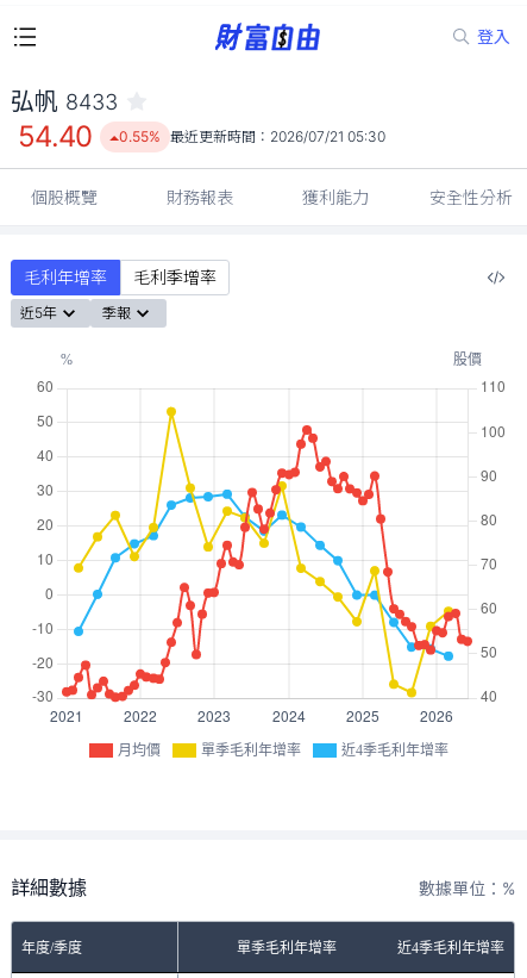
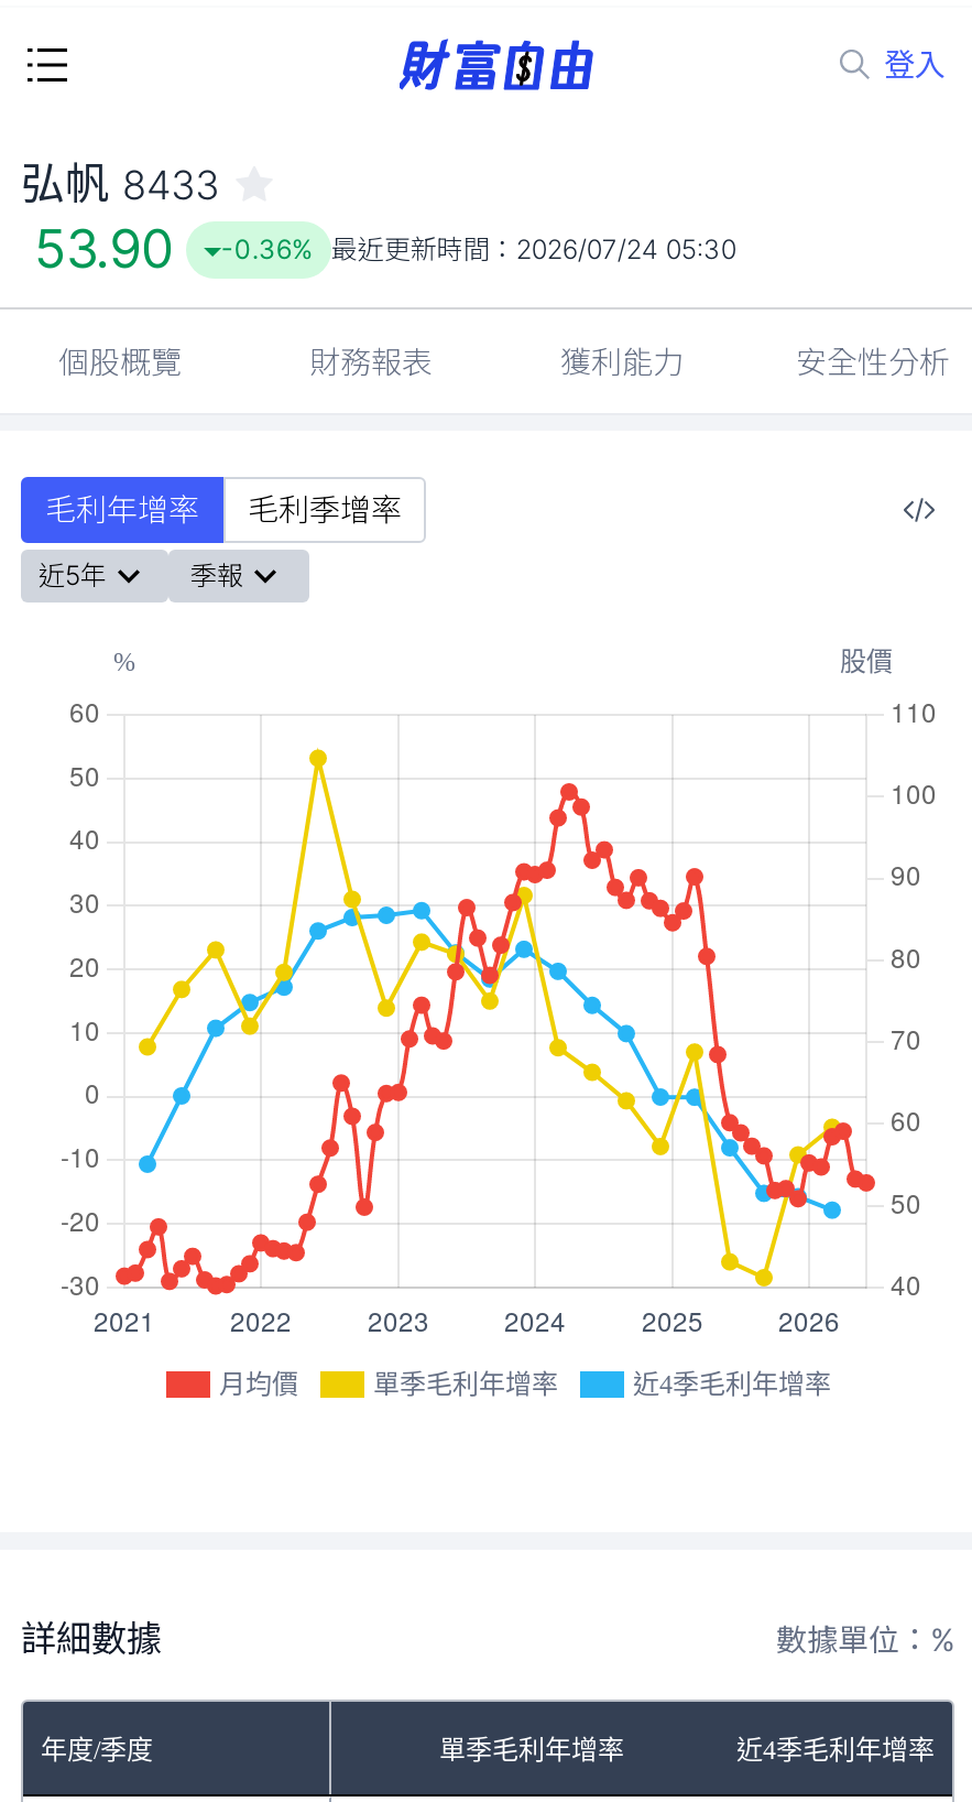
[18,119,93,154] 54.40 -> [34,217,172,281] 53.90
[119,127,385,145] 0.55% 最近更新時間：2026/07/21 05:30 -> [221,232,736,265] -0.36% 最近更新時間：2026/07/24 05:30

